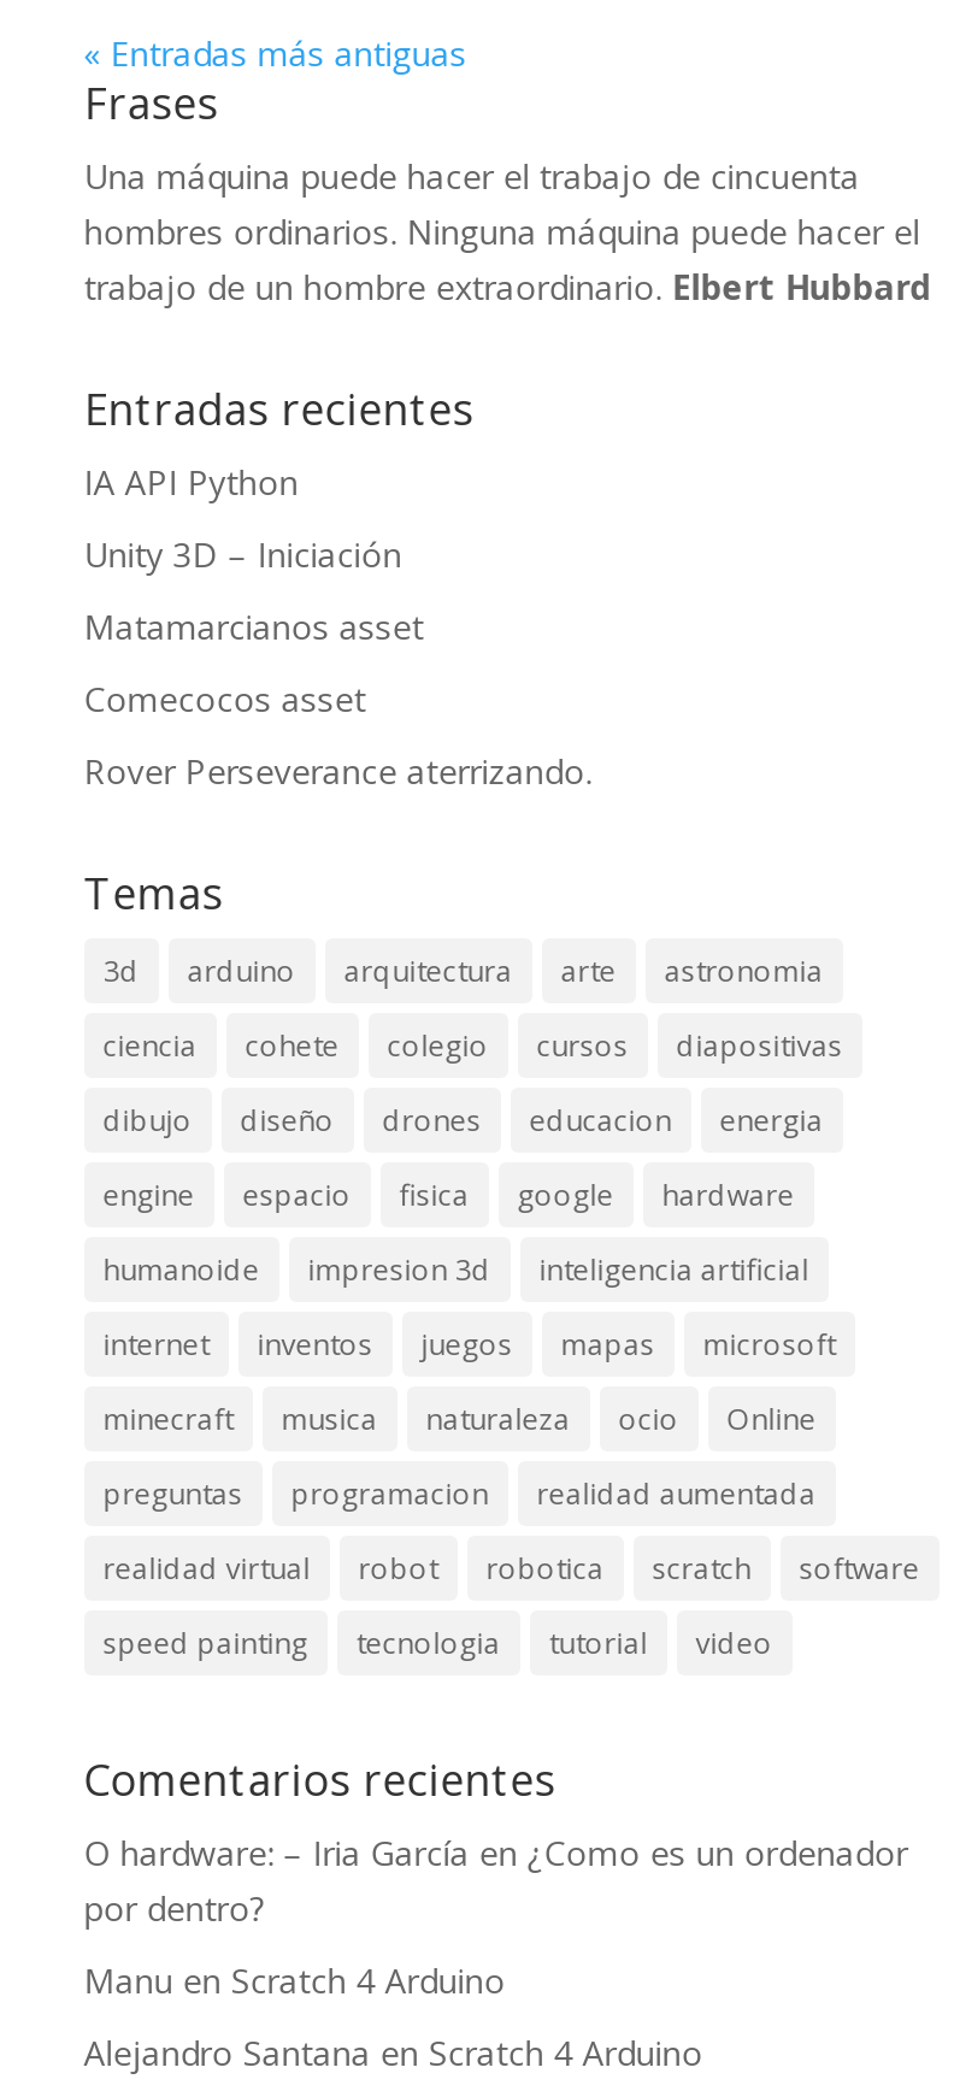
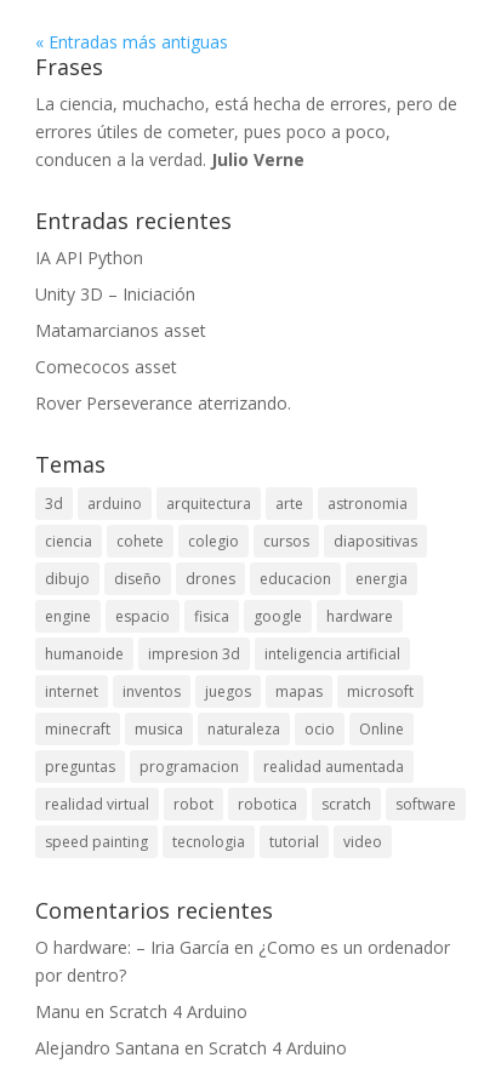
[84,153,932,310] Una máquina puede hacer el trabajo de cincuenta | hombres ordinarios. Ninguna máquina puede hacer el | trabajo de un hombre extraordinario. Elbert Hubbard -> [35,92,457,171] La ciencia, muchacho, está hecha de errores, pero de | errores útiles de cometer, pues poco a poco, | conducen a la verdad. Julio Verne

